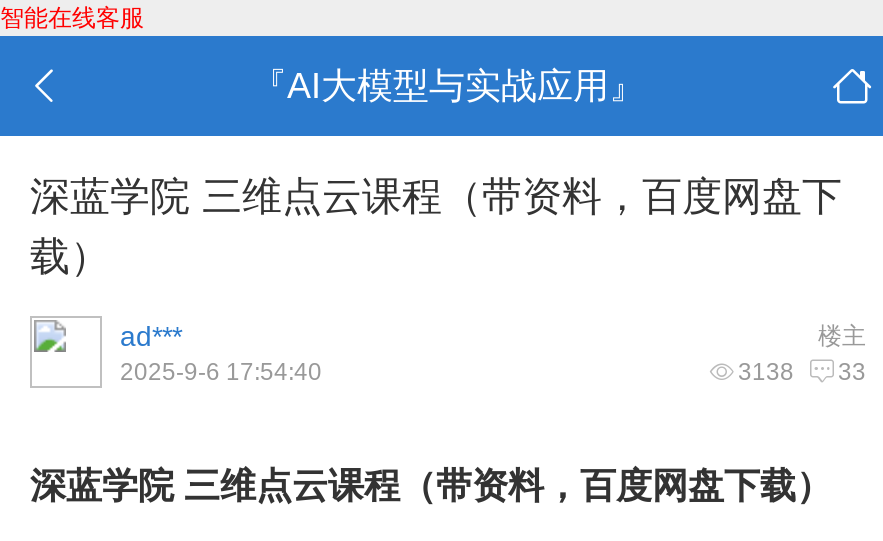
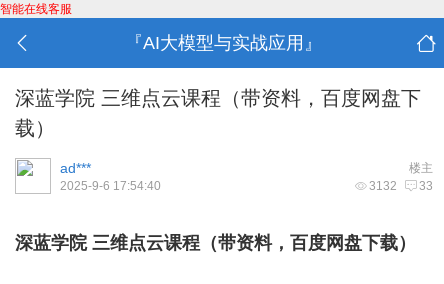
[738,358,794,386] 3138 -> [369,179,397,193] 3132

